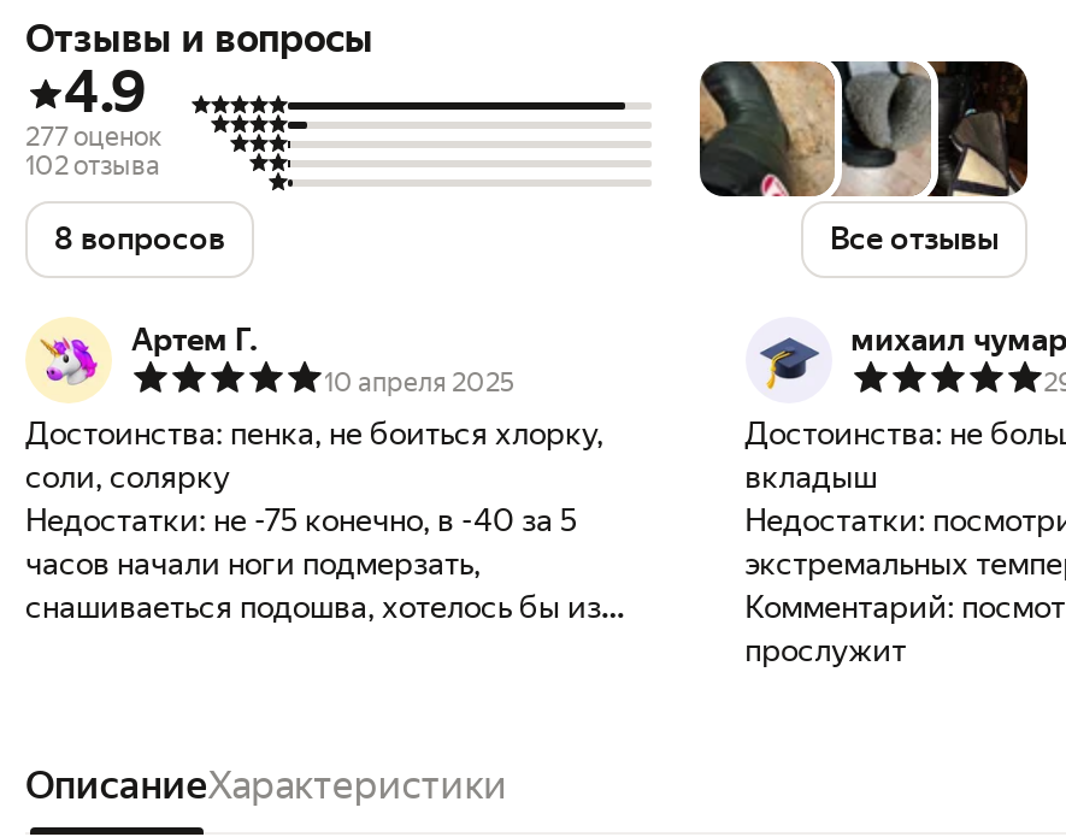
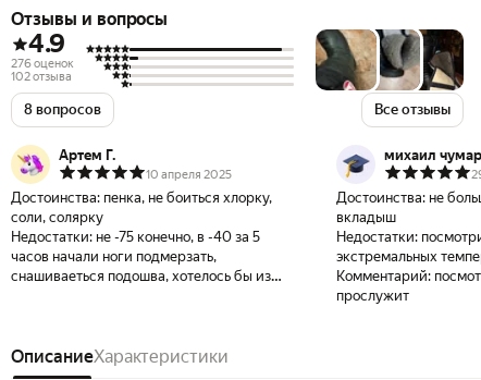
[25,122,163,153] 277 оценок -> [11,57,74,71] 276 оценок

